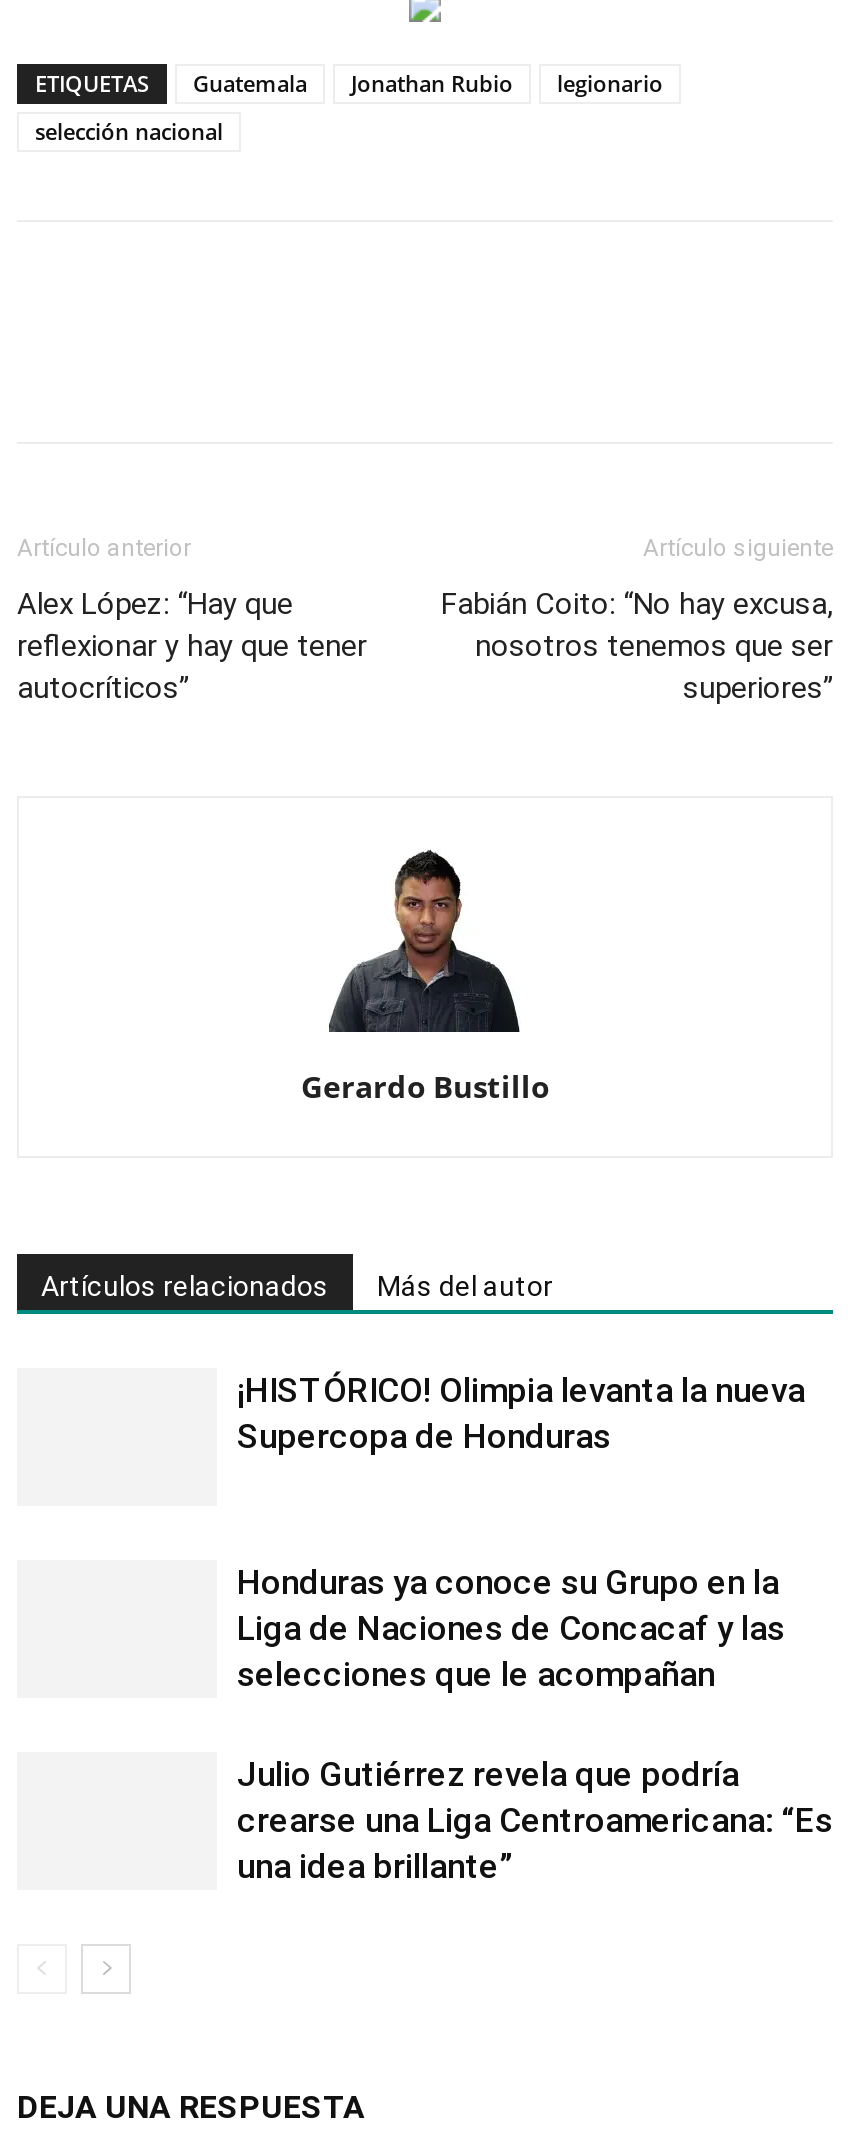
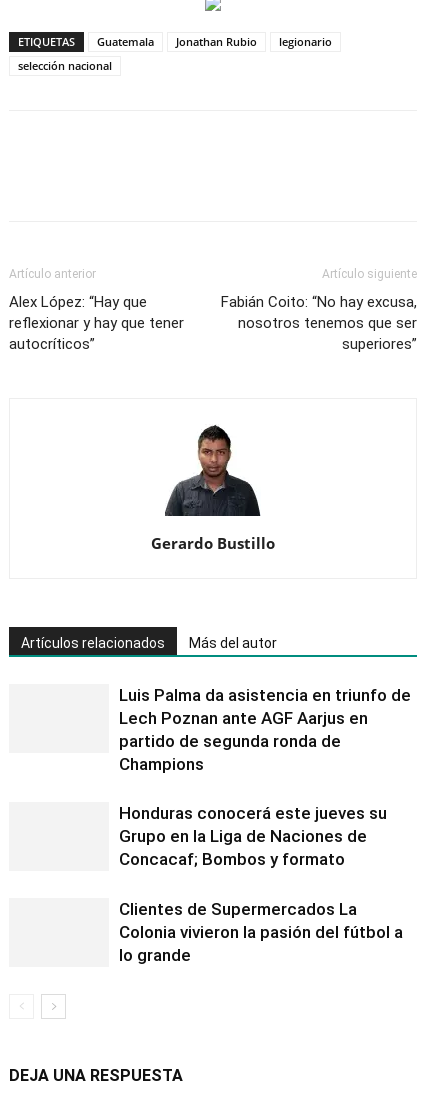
[237,1370,805,1456] ¡HISTÓRICO! Olimpia levanta la nueva | Supercopa de Honduras -> [119,685,411,774] Luis Palma da asistencia en triunfo de | Lech Poznan ante AGF Aarjus en | partido de segunda ronda de | Champions
[237,1562,785,1694] Honduras ya conoce su Grupo en la | Liga de Naciones de Concacaf y las | selecciones que le acompañan -> [119,803,387,869] Honduras conocerá este jueves su | Grupo en la Liga de Naciones de | Concacaf; Bombos y formato
[237,1754,833,1886] Julio Gutiérrez revela que podría | crearse una Liga Centroamericana: “Es | una idea brillante” -> [119,899,403,965] Clientes de Supermercados La | Colonia vivieron la pasión del fútbol a | lo grande

